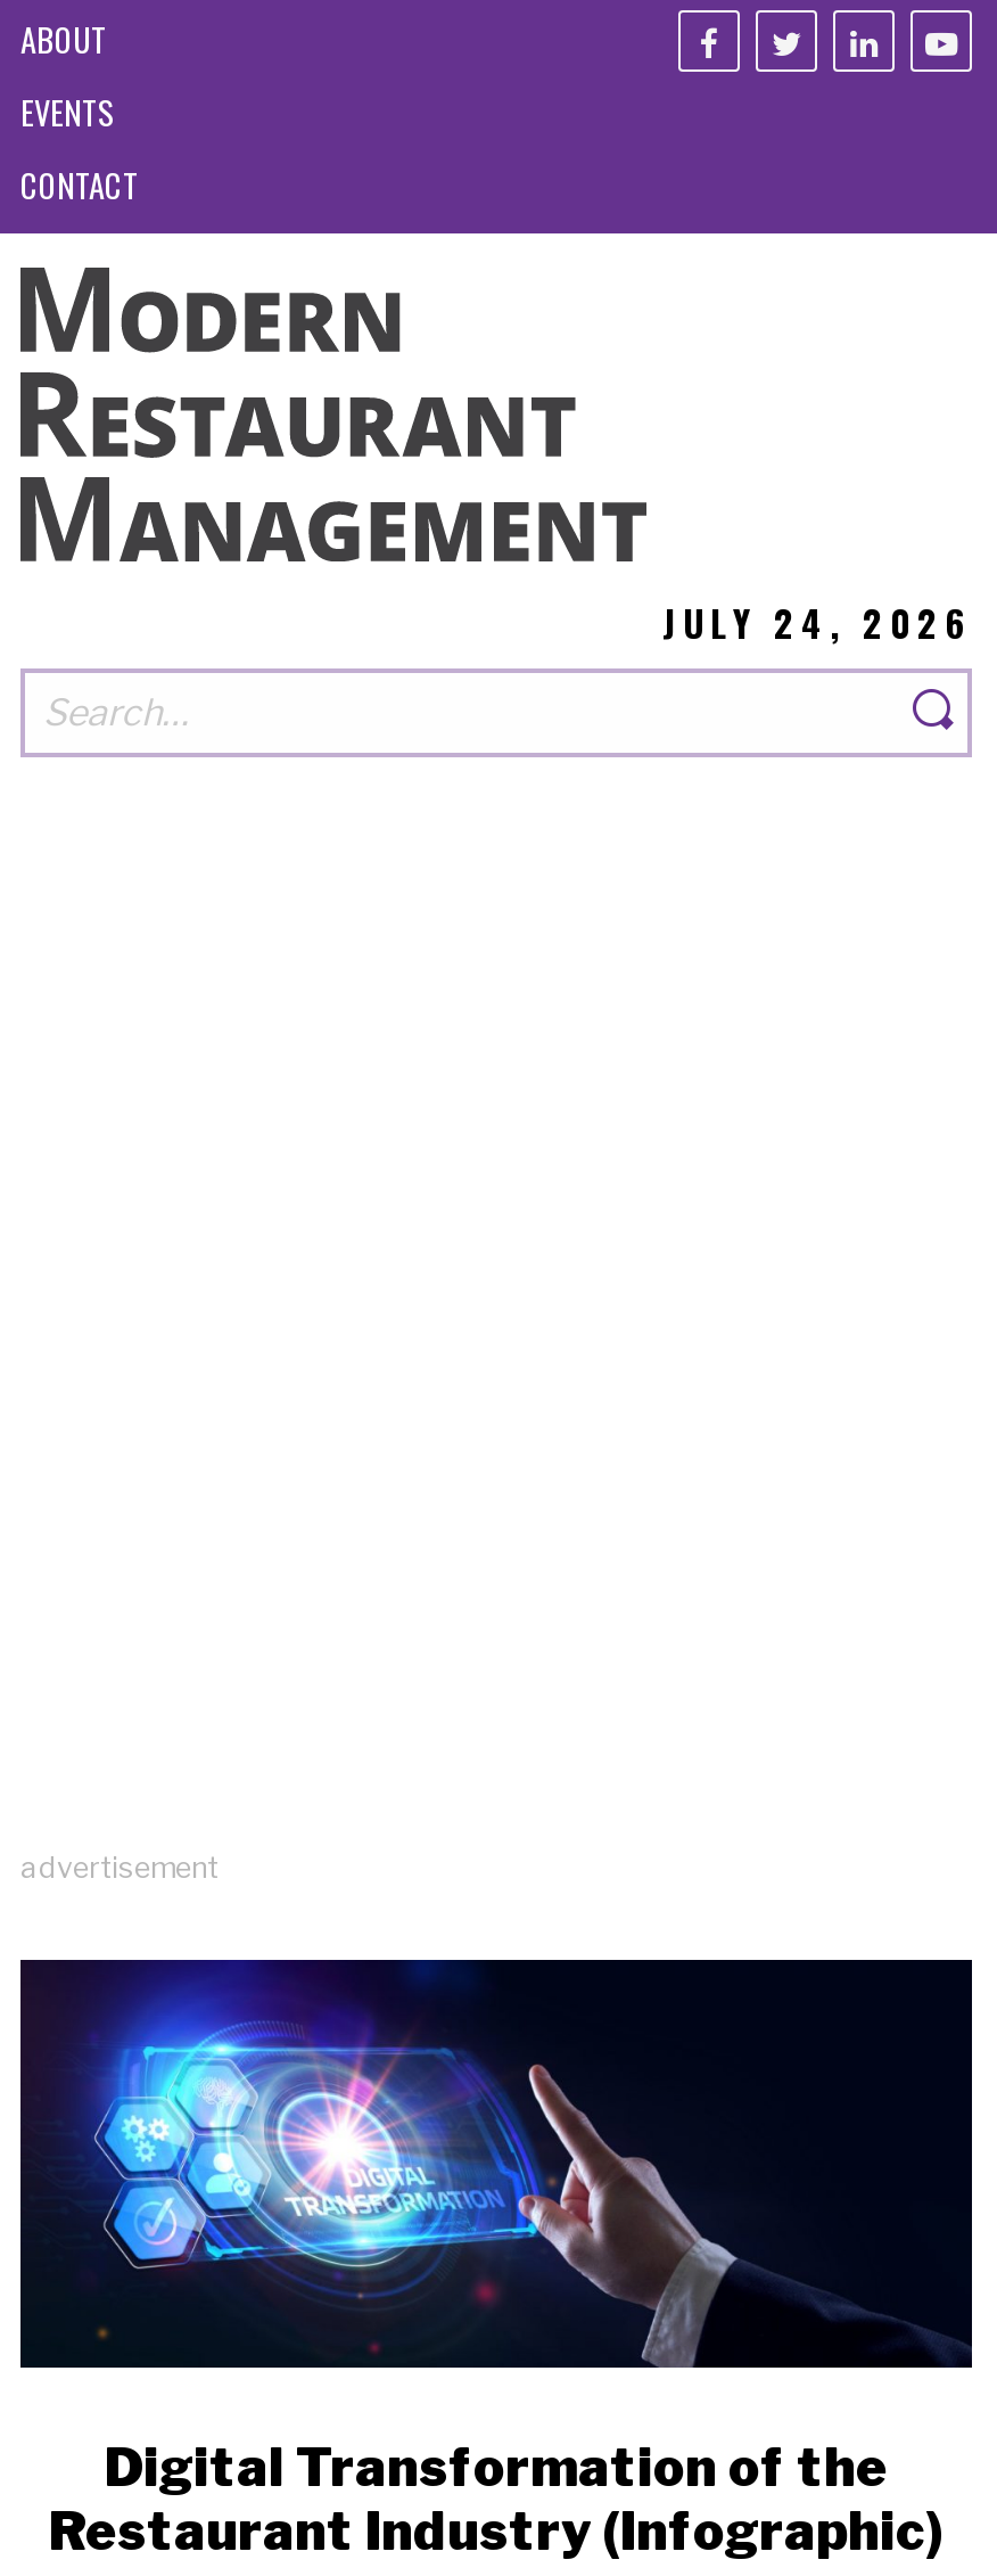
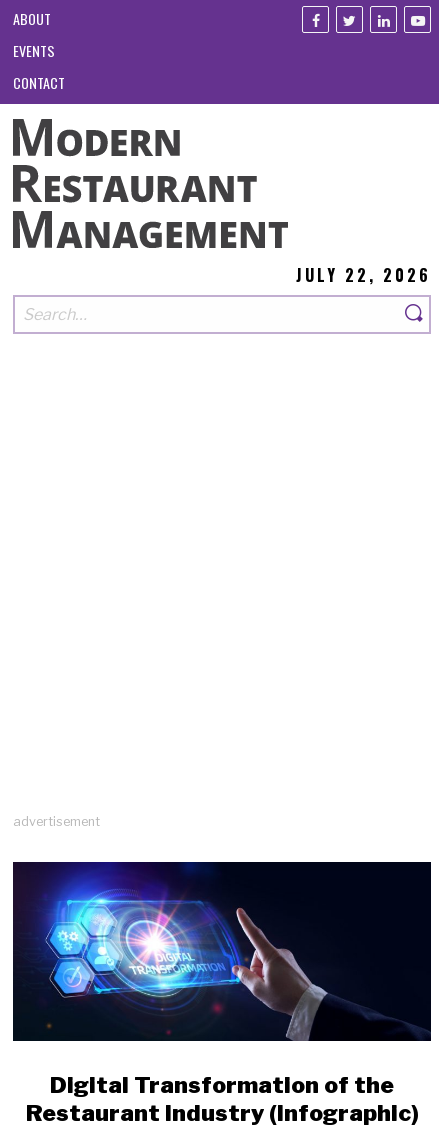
[662,595,972,650] JULY 24, 2026 -> [296,263,431,287] JULY 22, 2026

